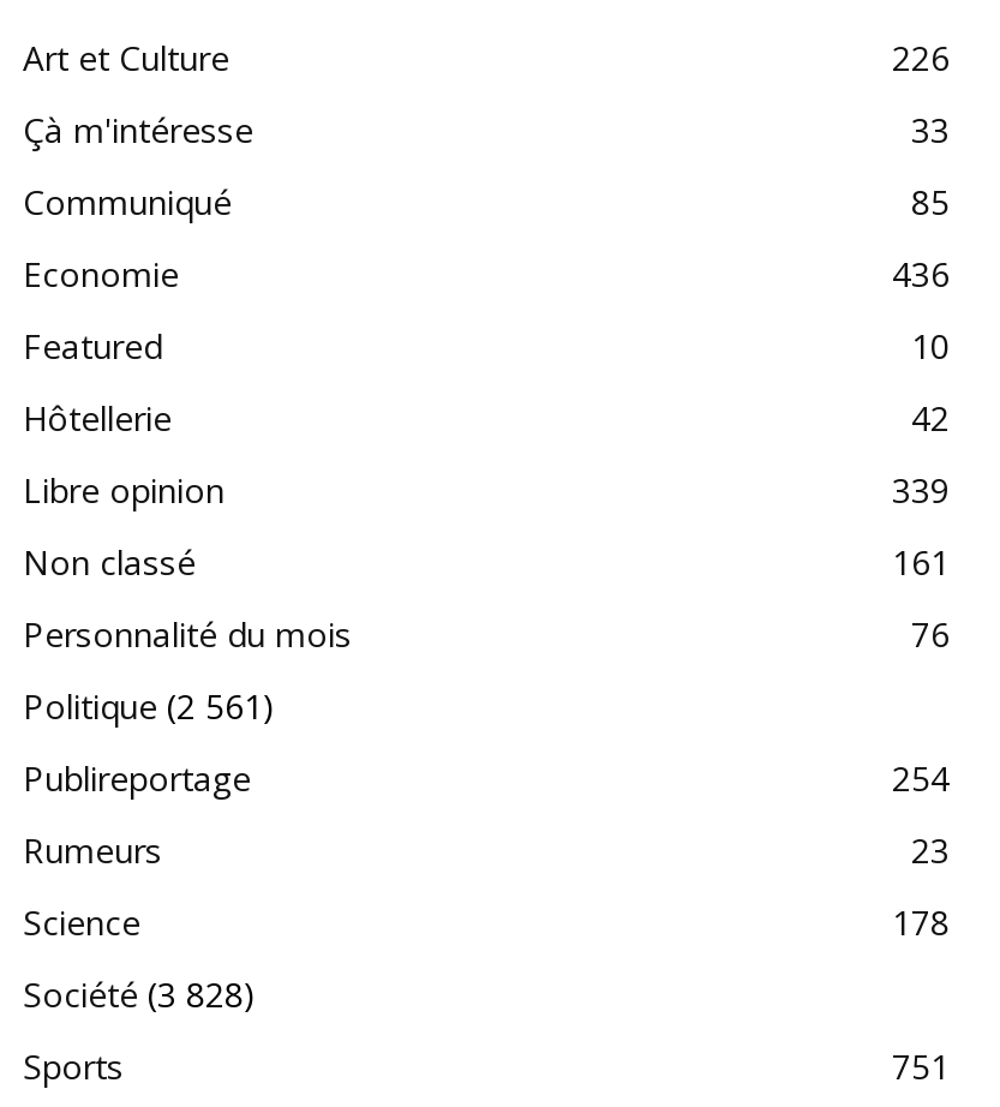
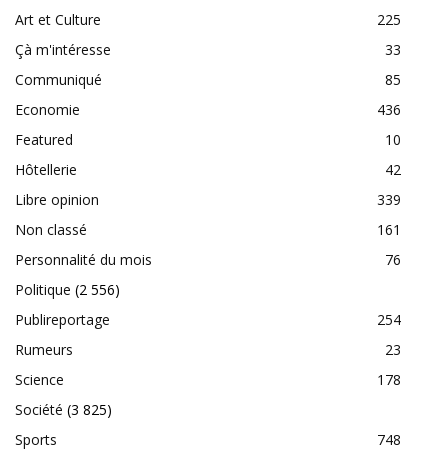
[892,36,950,81] 226 -> [377,10,401,29] 225
[23,684,275,730] Politique (2 561) -> [15,280,120,299] Politique (2 556)
[23,972,256,1018] Société (3 828) -> [15,400,112,419] Société (3 825)
[892,1044,950,1090] 751 -> [377,430,401,449] 748

